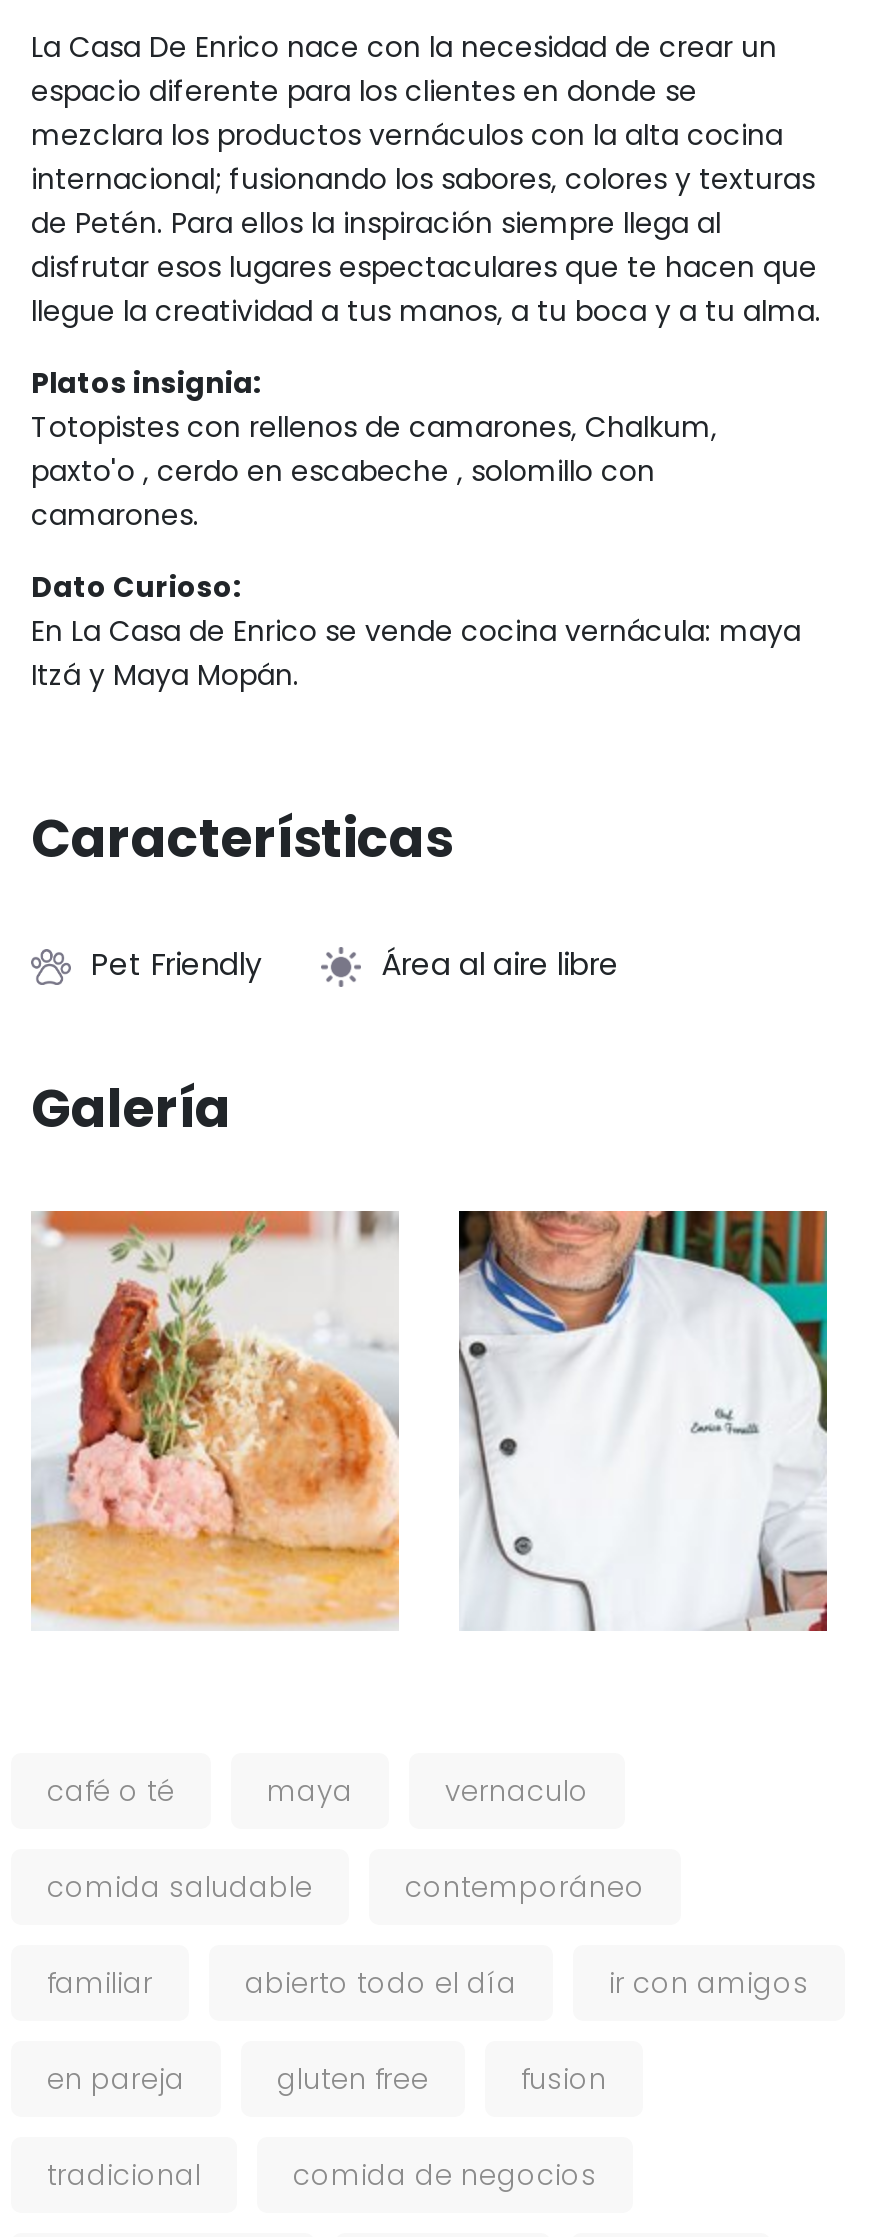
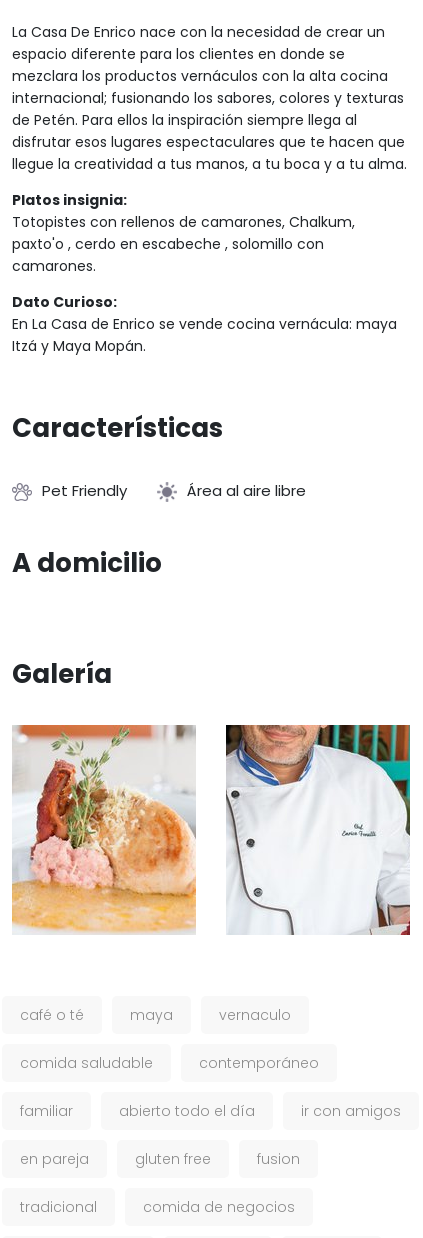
none -> [12,545,162,581] A domicilio

